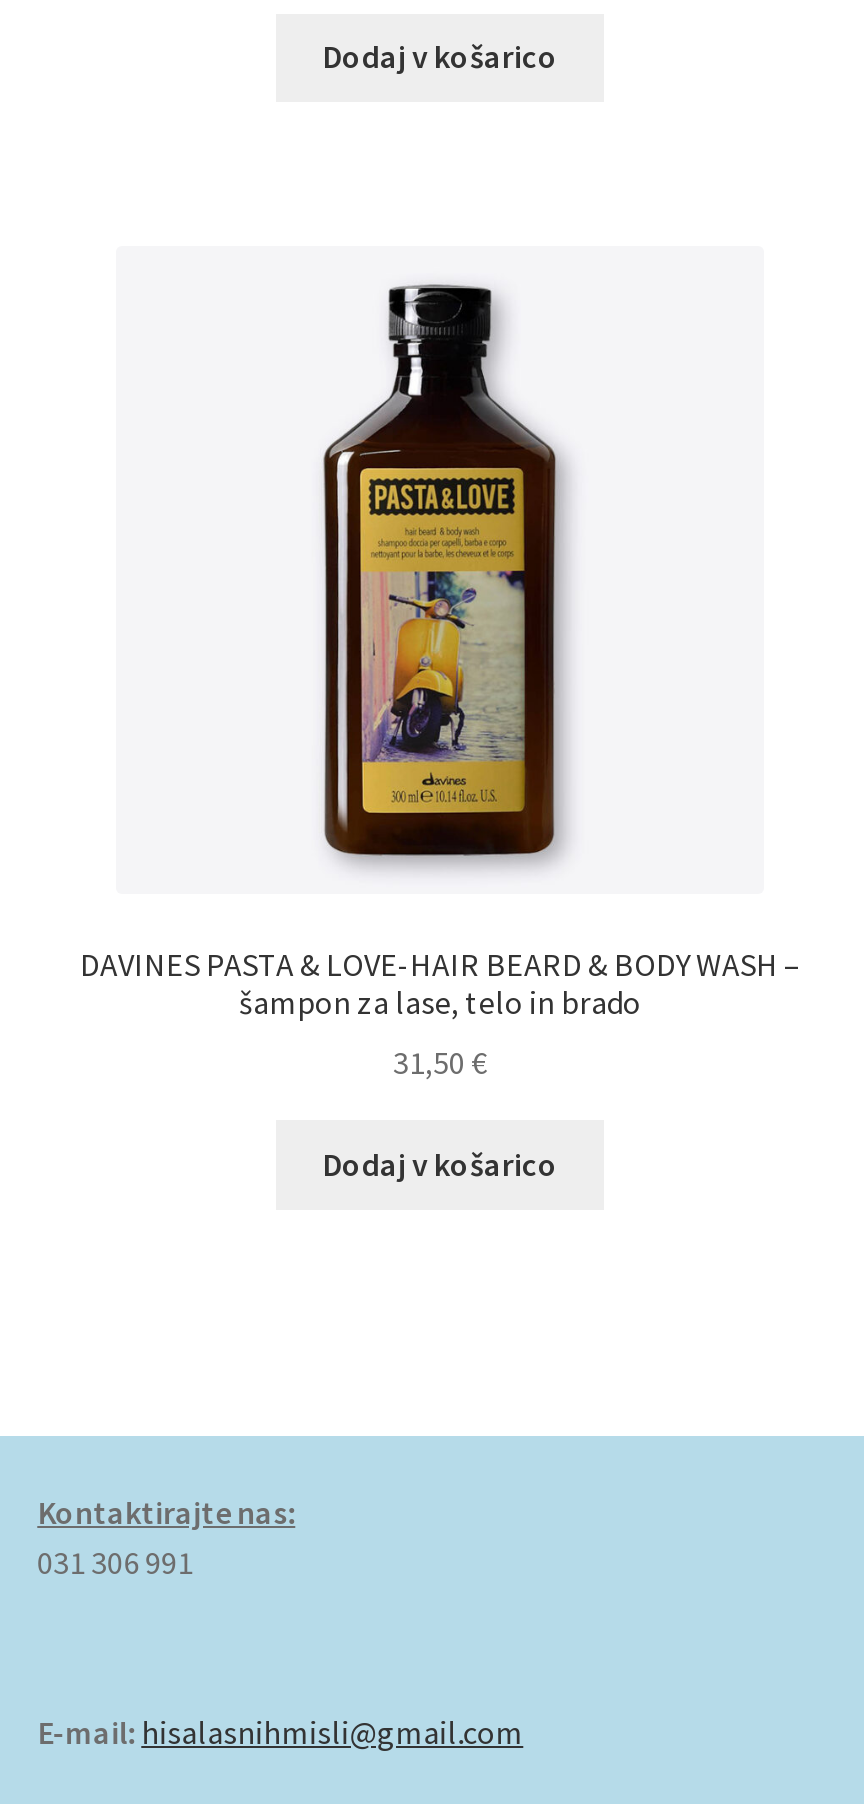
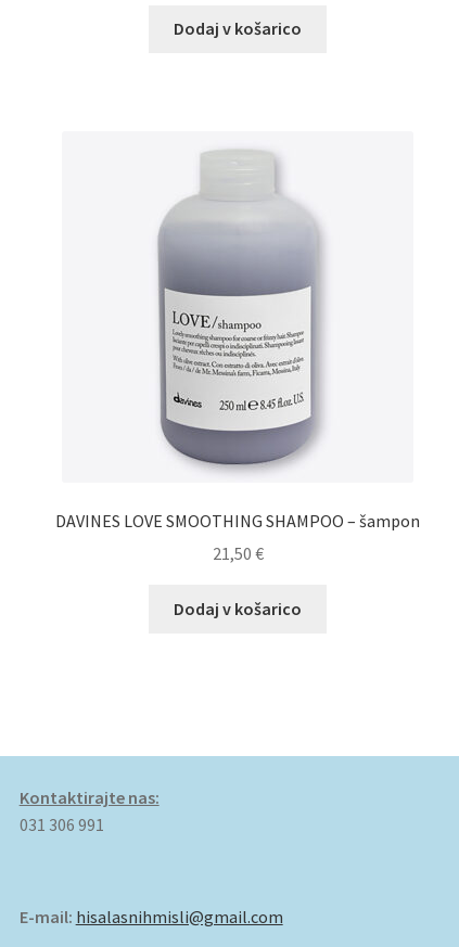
[294,284,598,860] [image] -> [156,149,327,466] [image]
[80,943,800,1021] DAVINES PASTA & LOVE-HAIR BEARD & BODY WASH – | šampon za lase, telo in brado -> [55,510,420,531] DAVINES LOVE SMOOTHING SHAMPOO – šampon
[393,1043,487,1083] 31,50 € -> [212,543,263,564] 21,50 €

